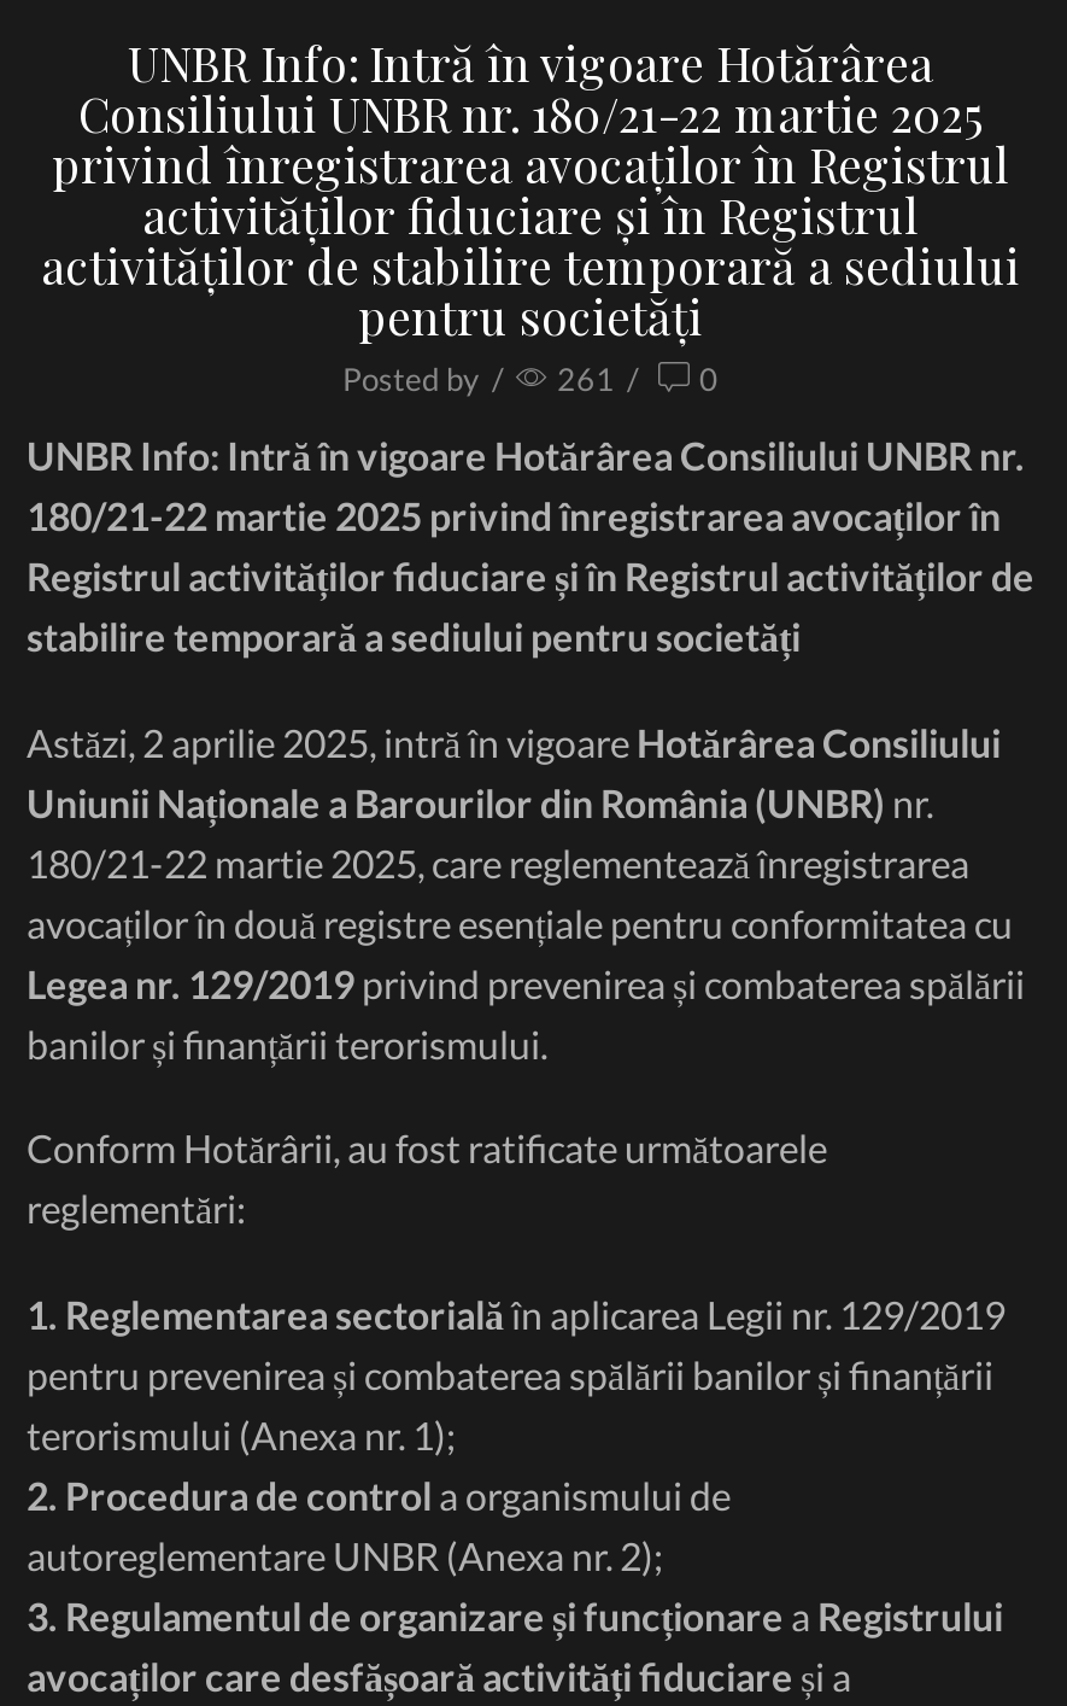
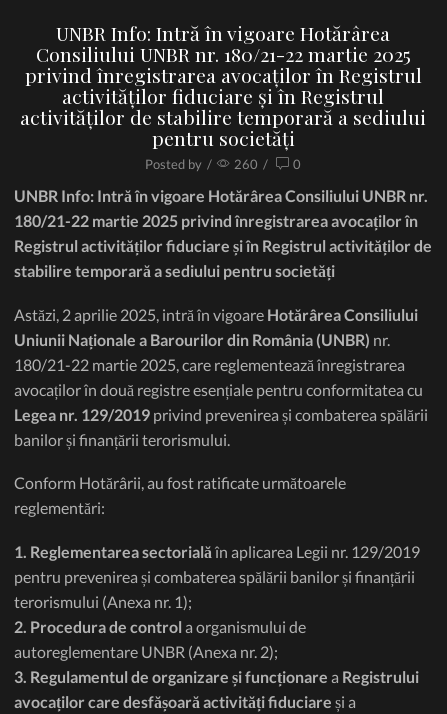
[342,359,719,398] Posted by / 261 / 0 -> [145,156,301,172] Posted by / 260 / 0

